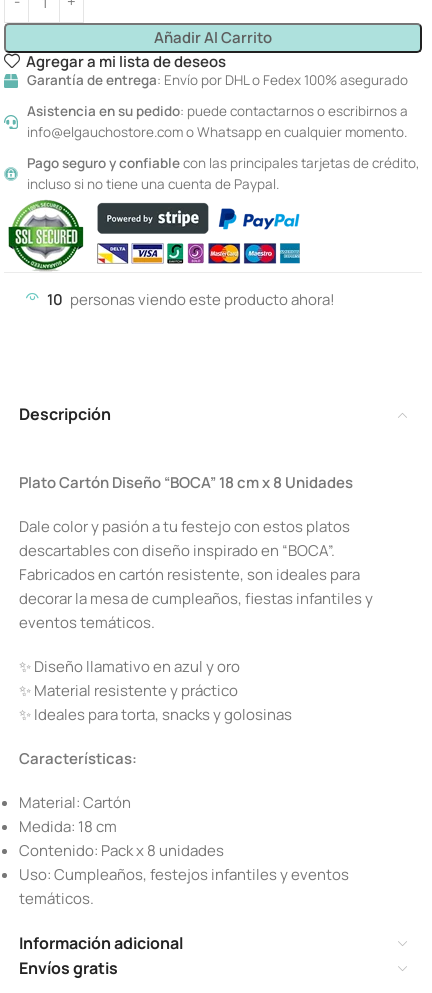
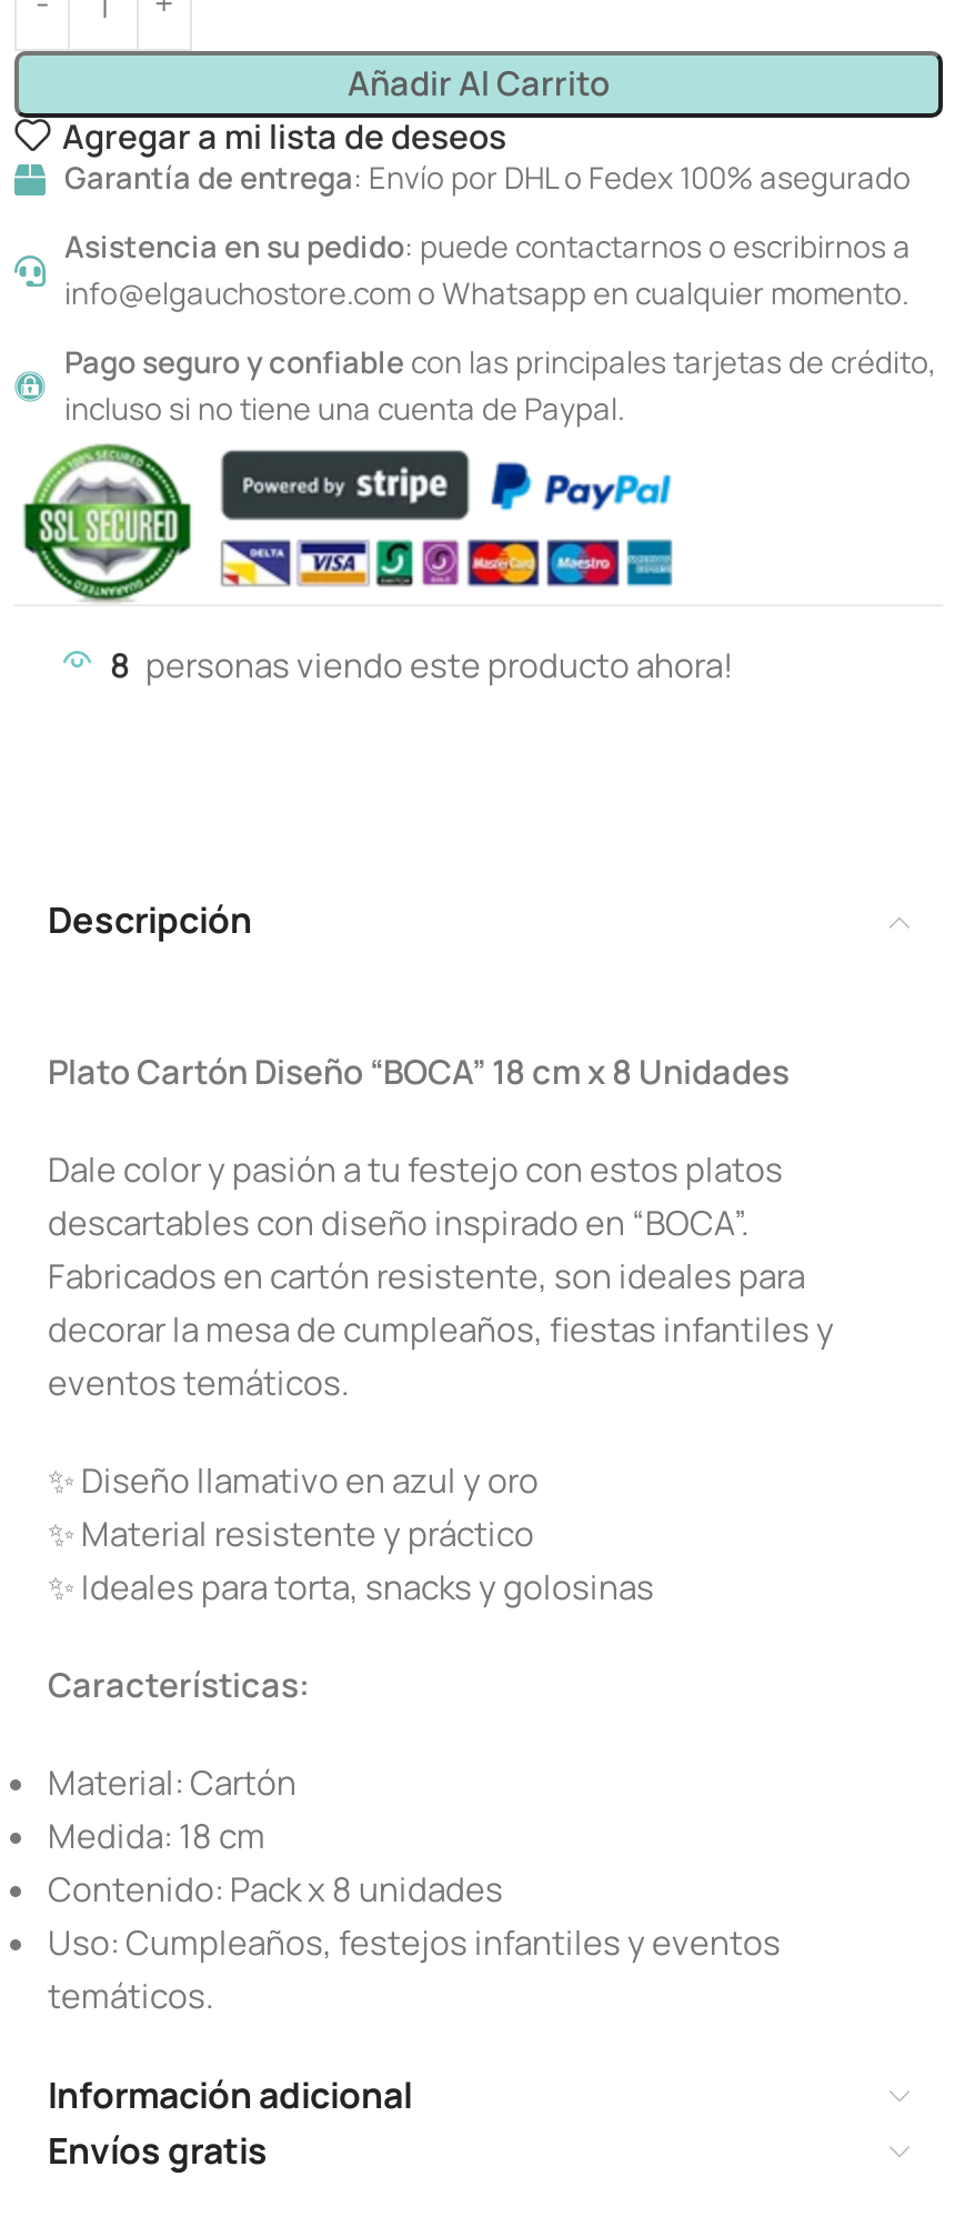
[47,289,335,310] 10 personas viendo este producto ahora! -> [110,643,734,690] 8 personas viendo este producto ahora!

